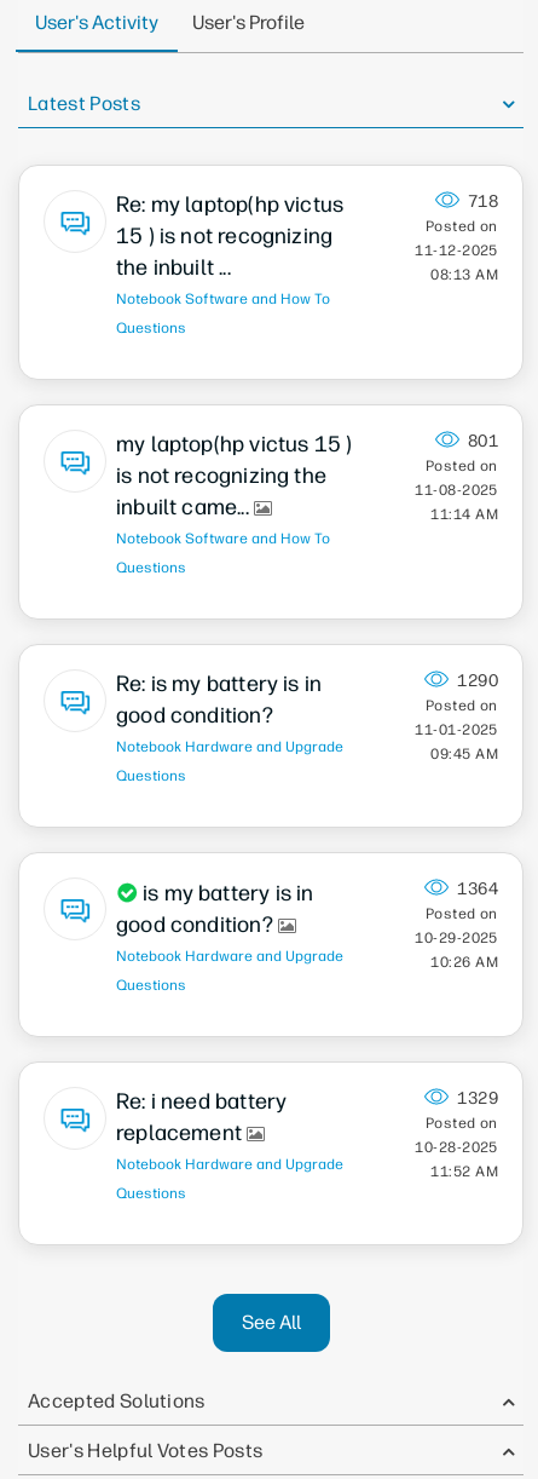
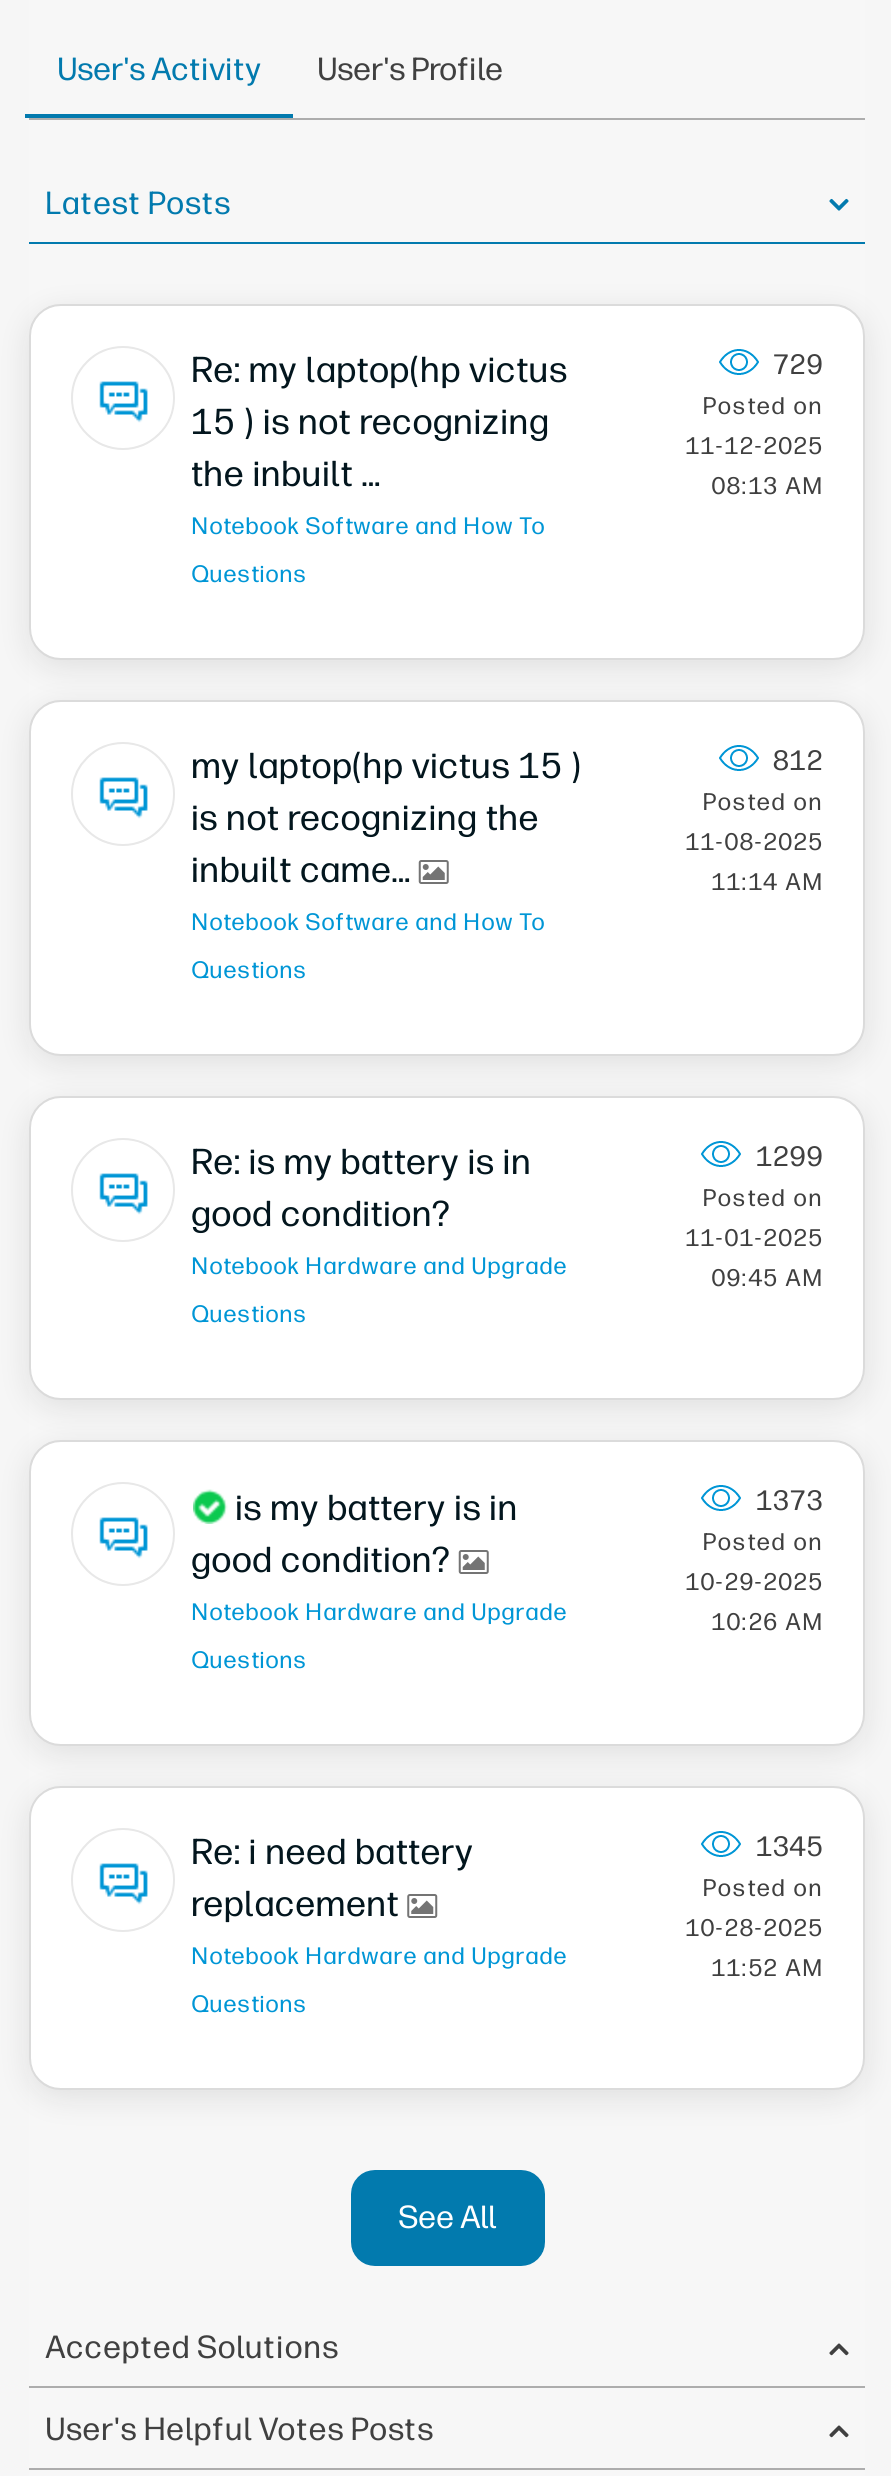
[468,191,498,212] 718 -> [772,348,823,382] 729
[468,431,498,451] 801 -> [772,744,823,778] 812
[457,671,498,691] 1290 -> [756,1140,823,1174] 1299
[457,879,498,899] 1364 -> [756,1484,823,1518] 1373
[457,1088,498,1109] 1329 -> [756,1830,823,1864] 1345

